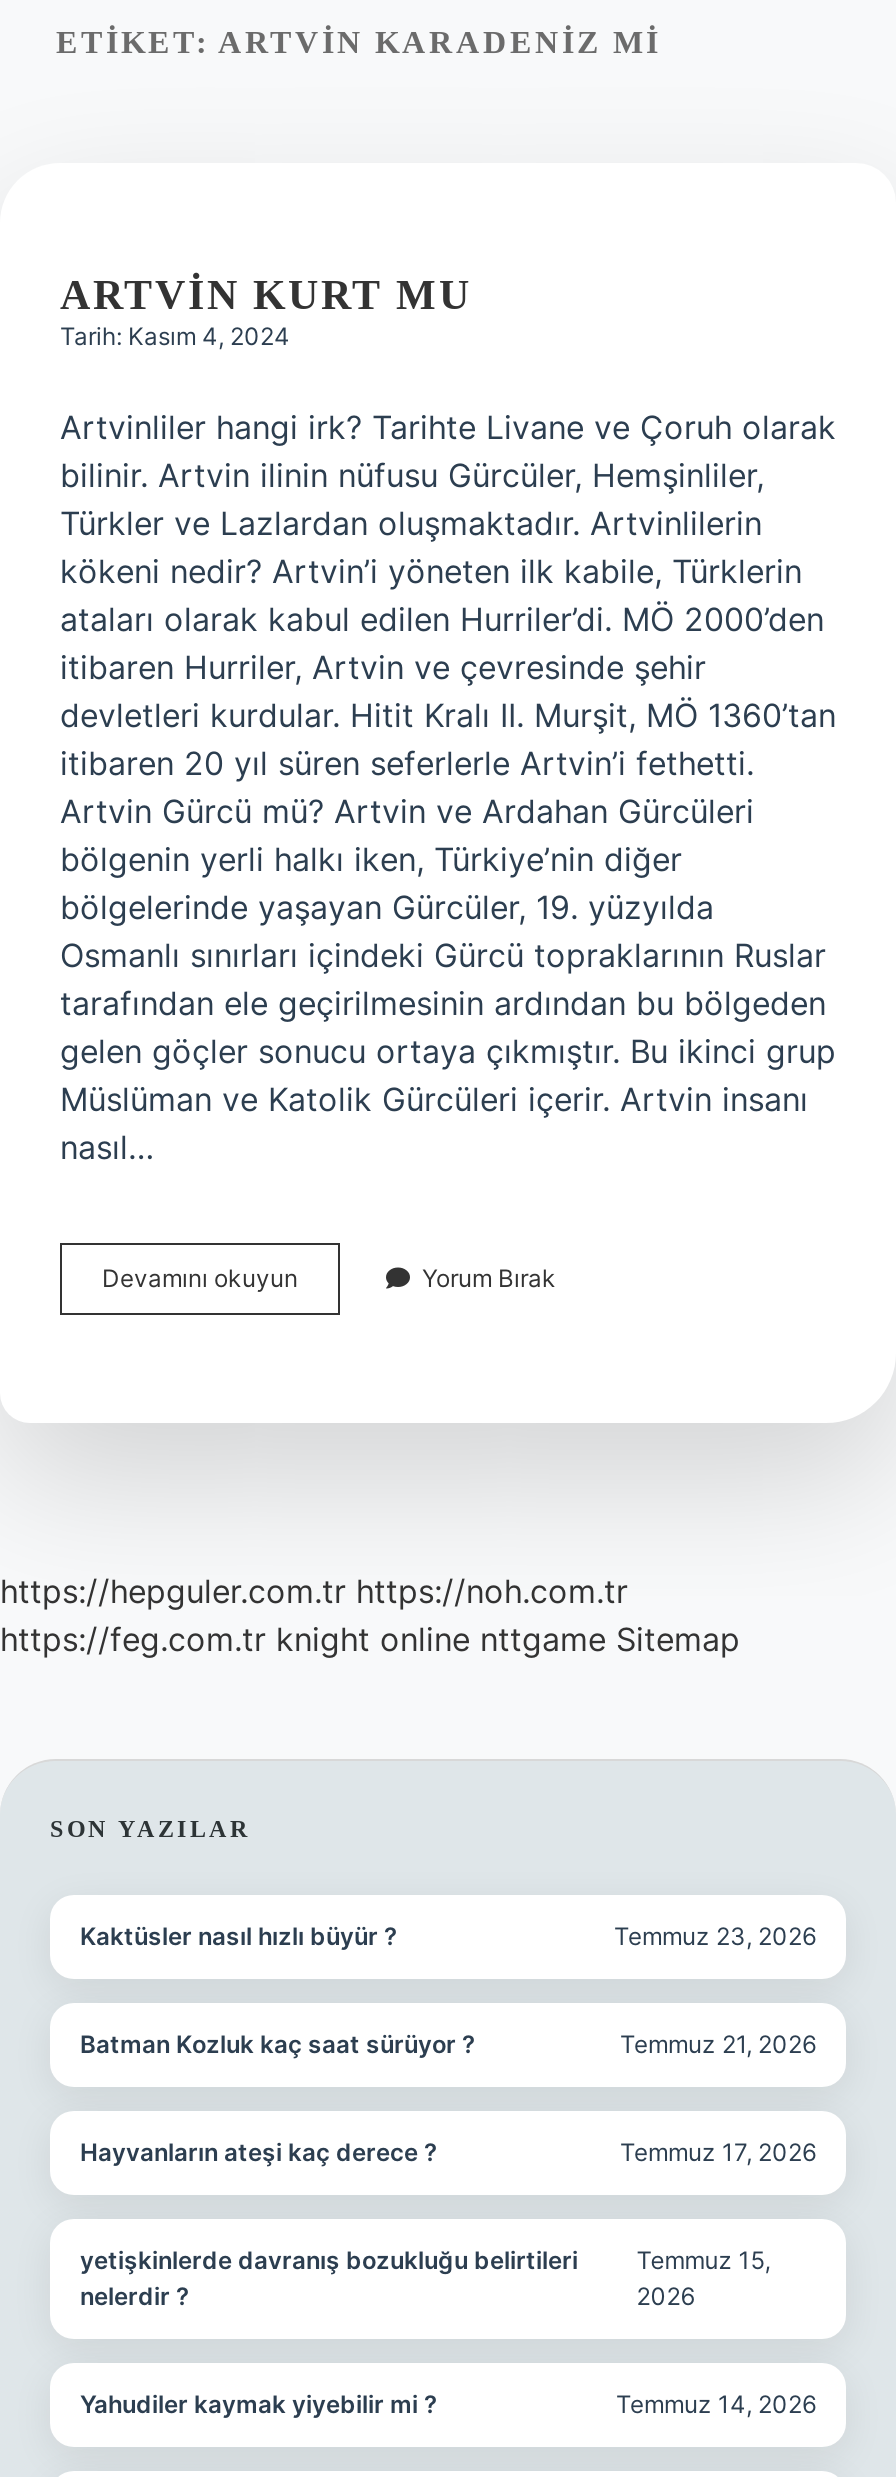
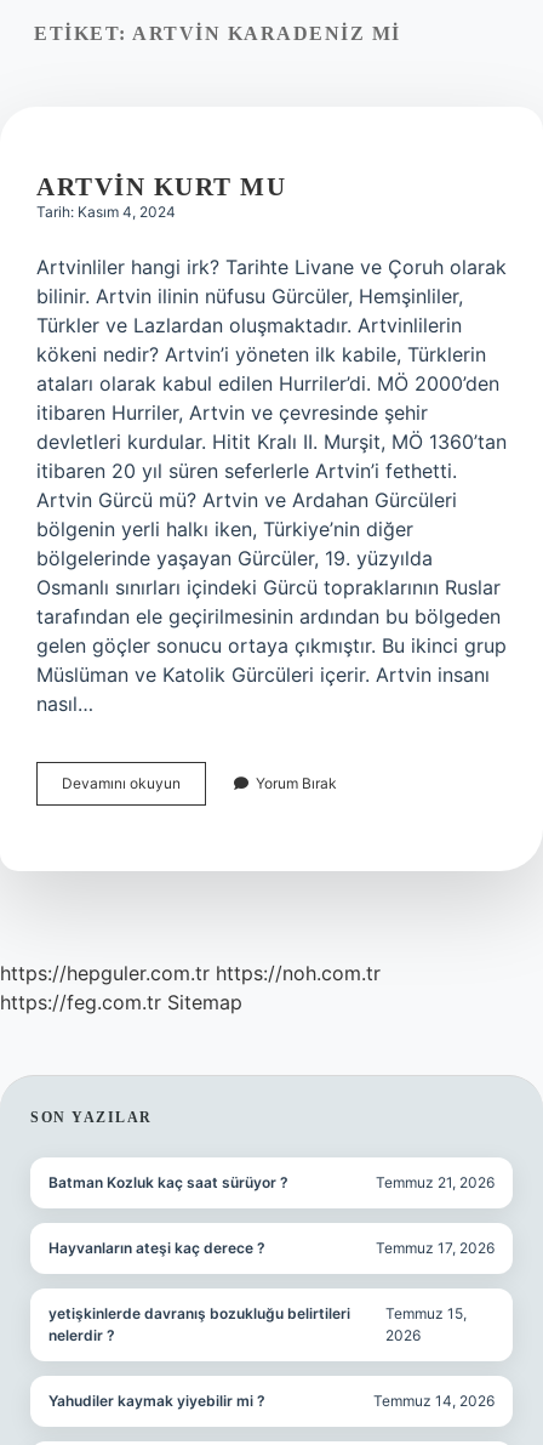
[0,1619,740,1659] https://feg.com.tr knight online nttgame Sitemap -> [0,990,242,1014] https://feg.com.tr Sitemap
[80,1921,816,1951] Kaktüsler nasıl hızlı büyür ? | Temmuz 23, 2026 -> none

